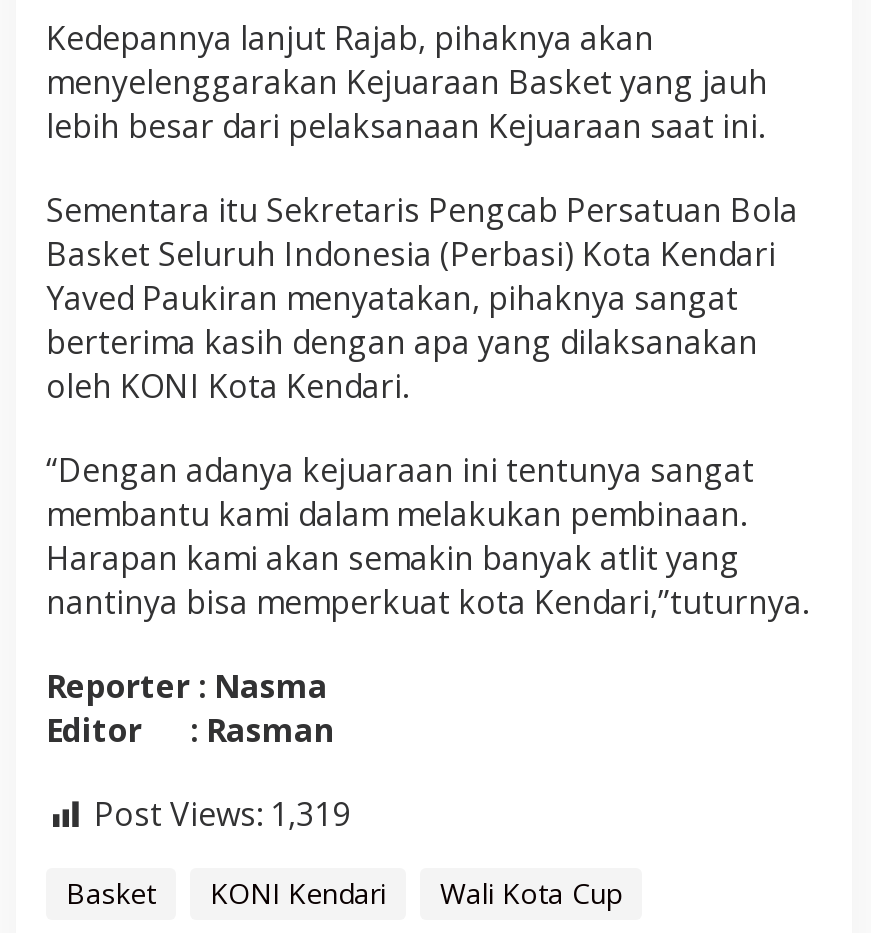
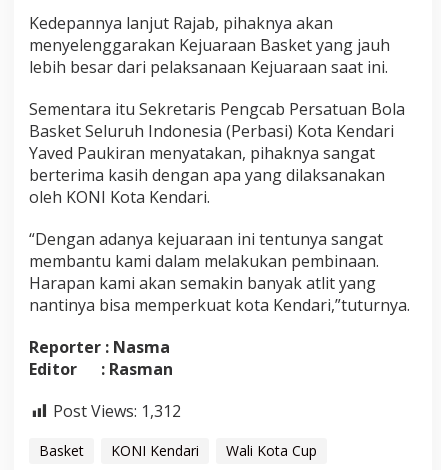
[94,792,350,836] Post Views: 1,319 -> [53,400,181,422] Post Views: 1,312

